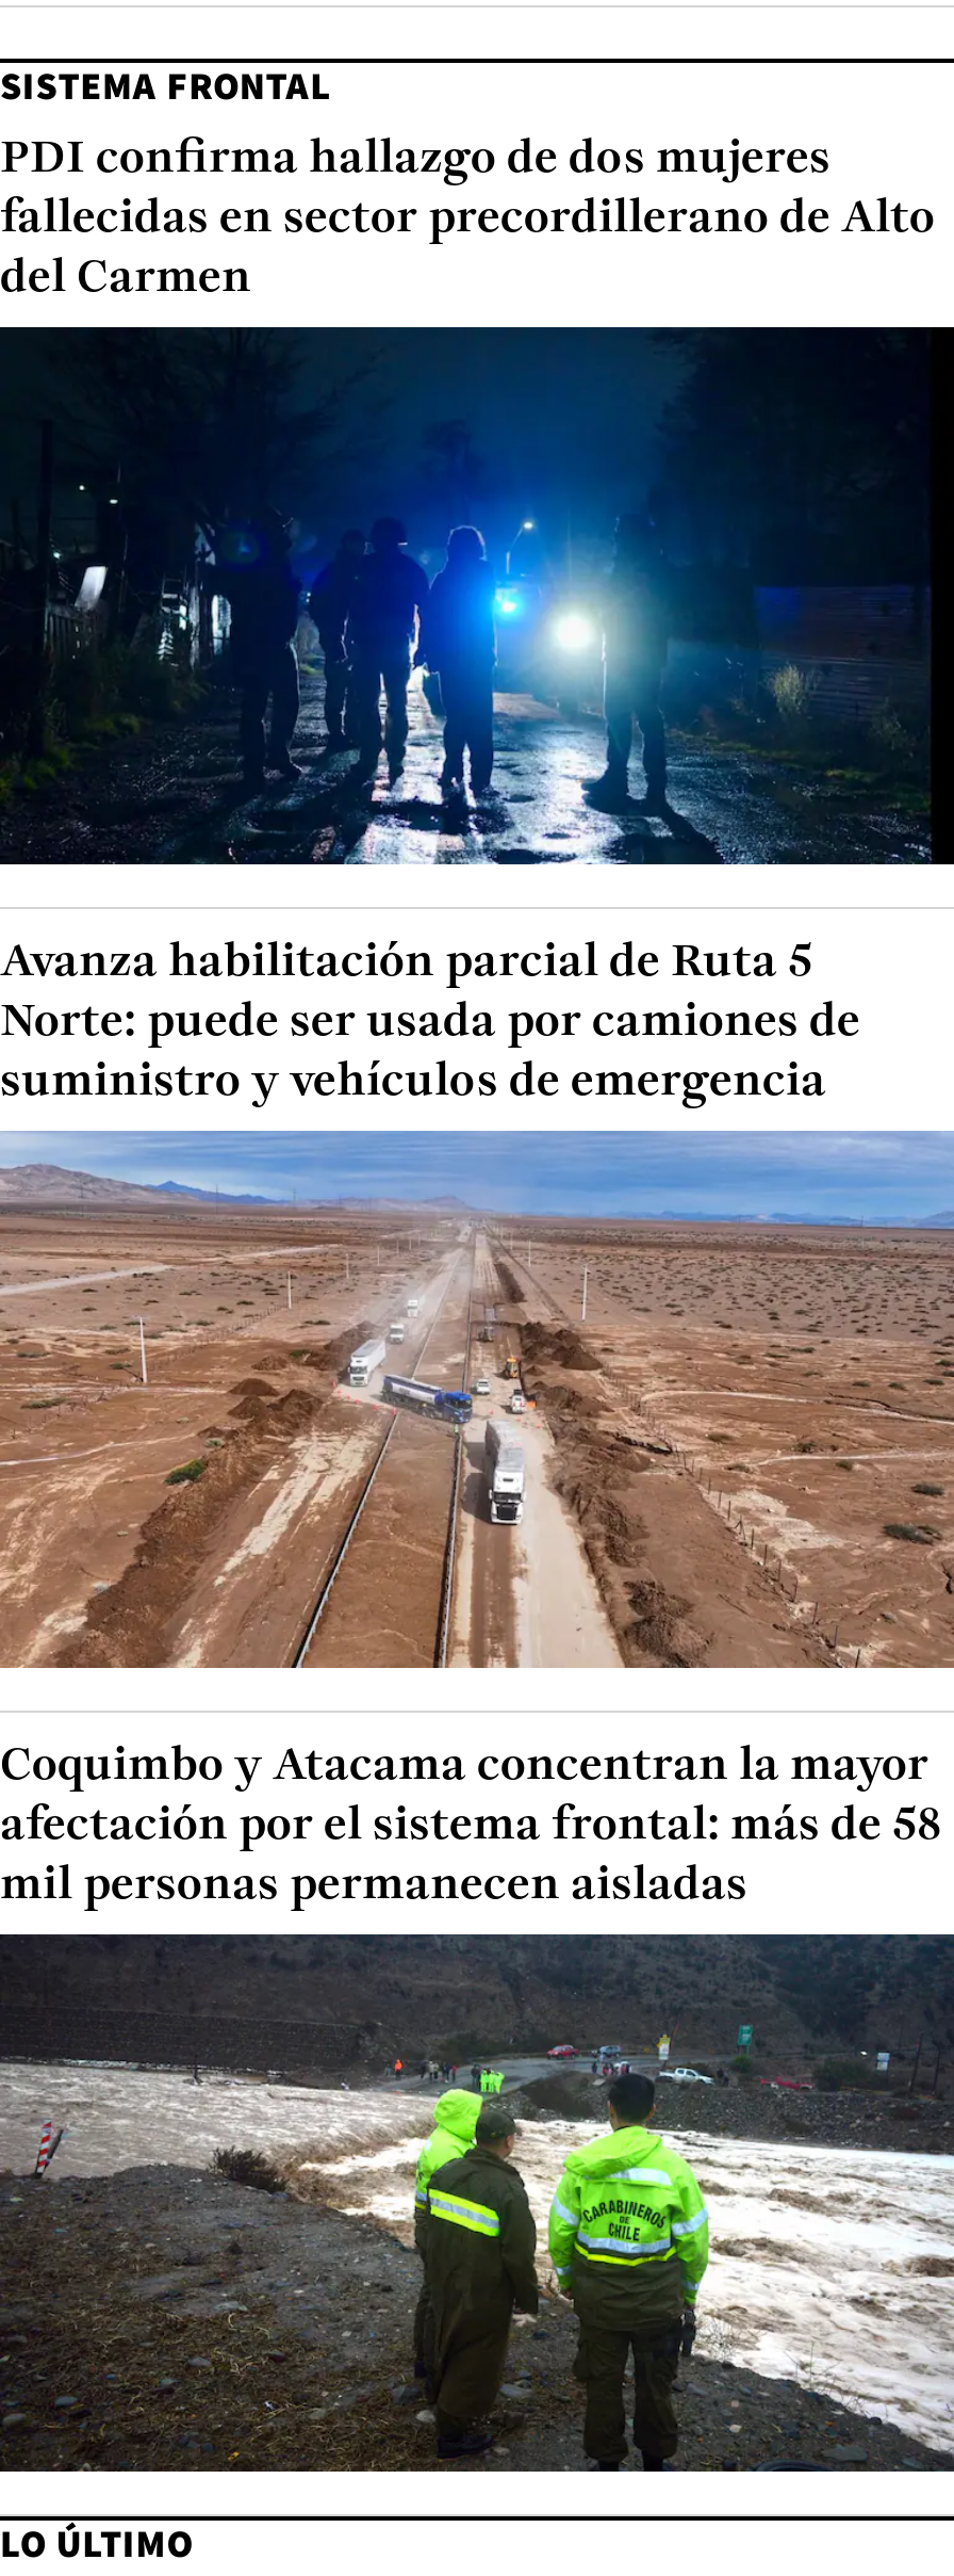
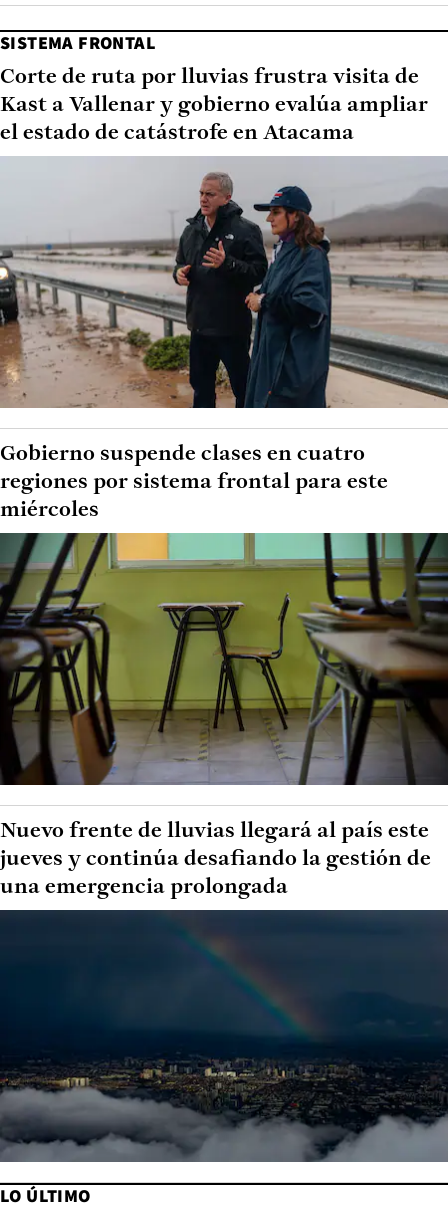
[0,135,935,304] PDI confirma hallazgo de dos mujeres | fallecidas en sector precordillerano de Alto | del Carmen -> [0,66,428,145] Corte de ruta por lluvias frustra visita de | Kast a Vallenar y gobierno evalúa ampliar | el estado de catástrofe en Atacama
[0,325,948,1107] [image] | Avanza habilitación parcial de Ruta 5 | Norte: puede ser usada por camiones de | suministro y vehículos de emergencia -> [0,156,445,522] [image] | Gobierno suspende clases en cuatro | regiones por sistema frontal para este | miércoles
[0,1129,948,1911] [image] | Coquimbo y Atacama concentran la mayor | afectación por el sistema frontal: más de 58 | mil personas permanecen aisladas -> [0,532,445,899] [image] | Nuevo frente de lluvias llegará al país este | jueves y continúa desafiando la gestión de | una emergencia prolongada
[6,1934,948,2472] [image] -> [3,910,445,1161] [image]

